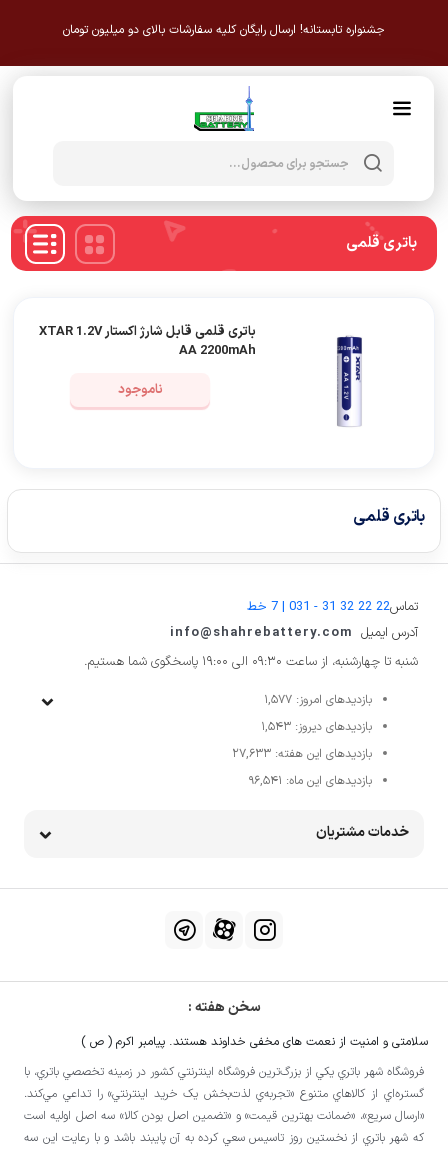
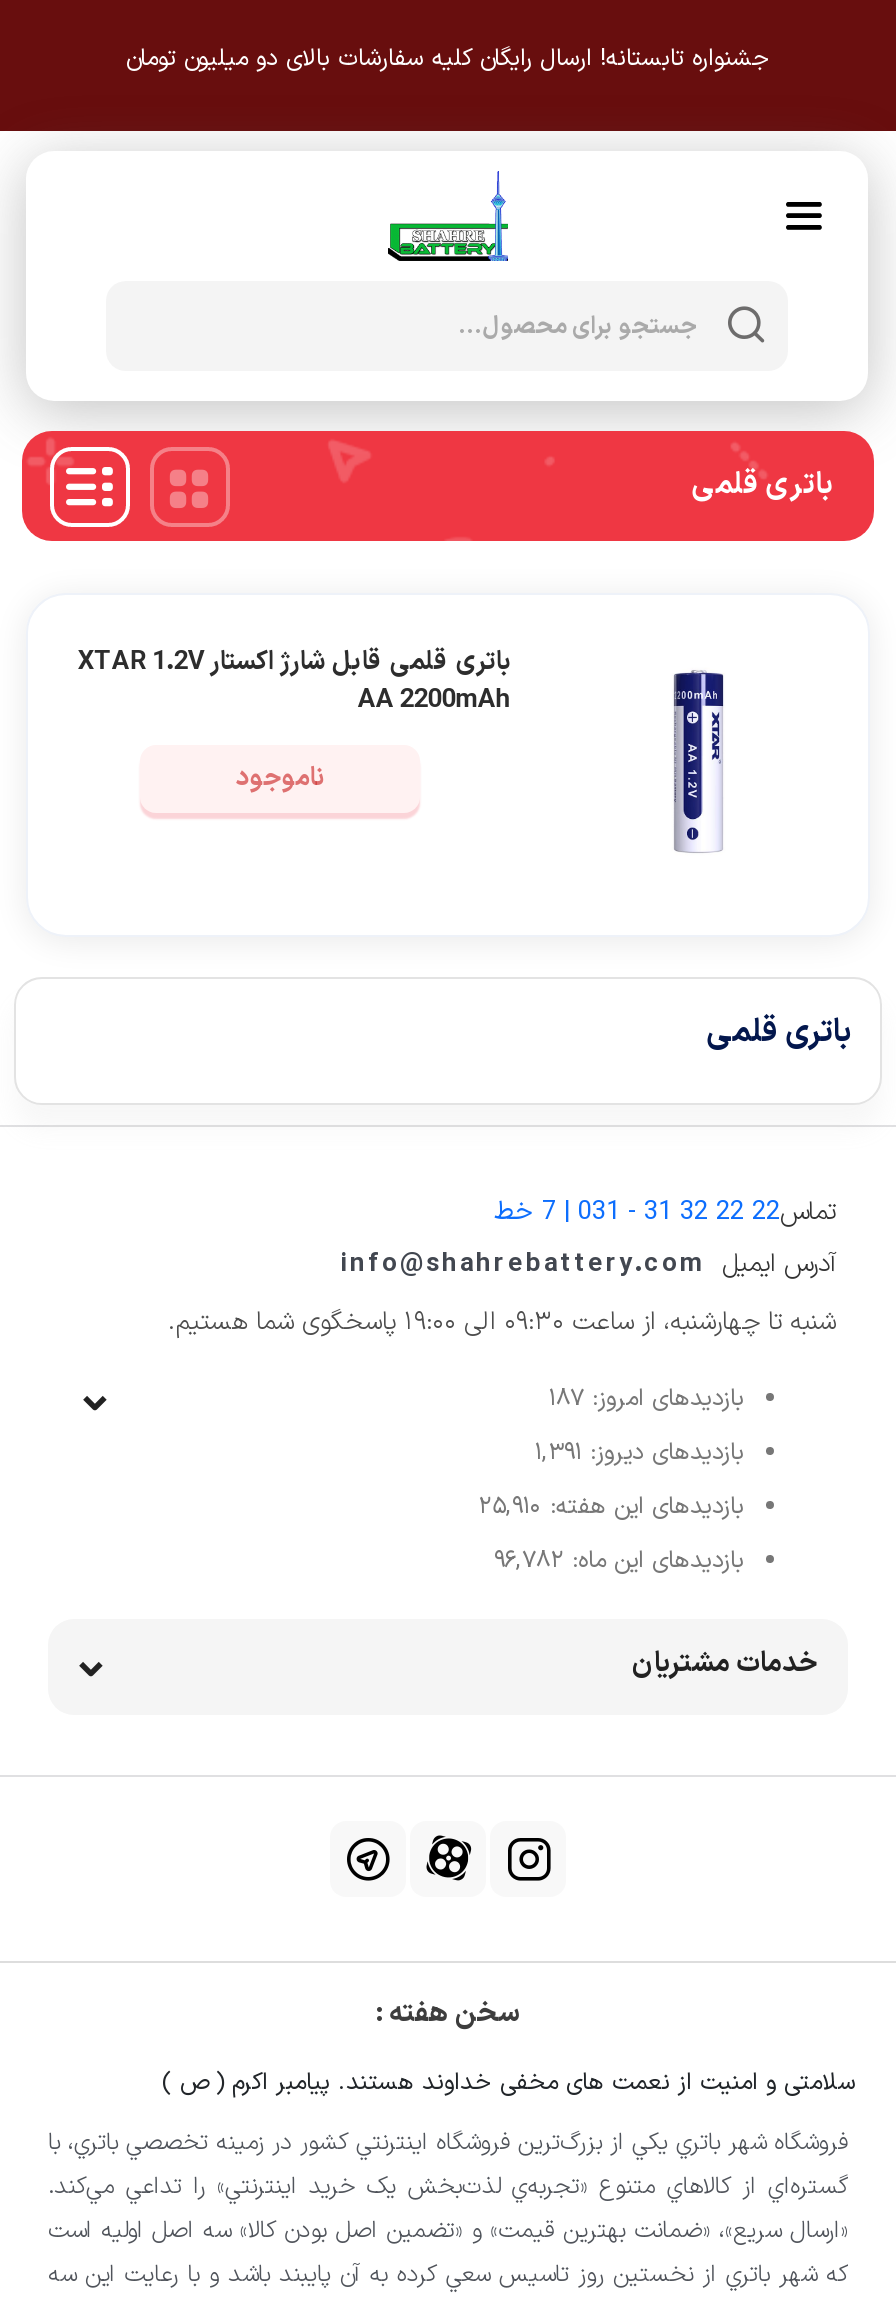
[264,691,372,709] بازدیدهای امروز: ۱,۵۷۷ -> [548,1381,744,1417] بازدیدهای امروز: ۱۸۷
[261,718,372,736] بازدیدهای دیروز: ۱,۵۴۳ -> [534,1435,744,1471] بازدیدهای دیروز: ۱,۳۹۱
[232,745,372,763] بازدیدهای این هفته: ۲۷,۶۳۳ -> [478,1489,744,1525] بازدیدهای این هفته: ۲۵,۹۱۰
[249,772,372,790] بازدیدهای این ماه: ۹۶,۵۴۱ -> [494,1543,744,1579] بازدیدهای این ماه: ۹۶,۷۸۲

